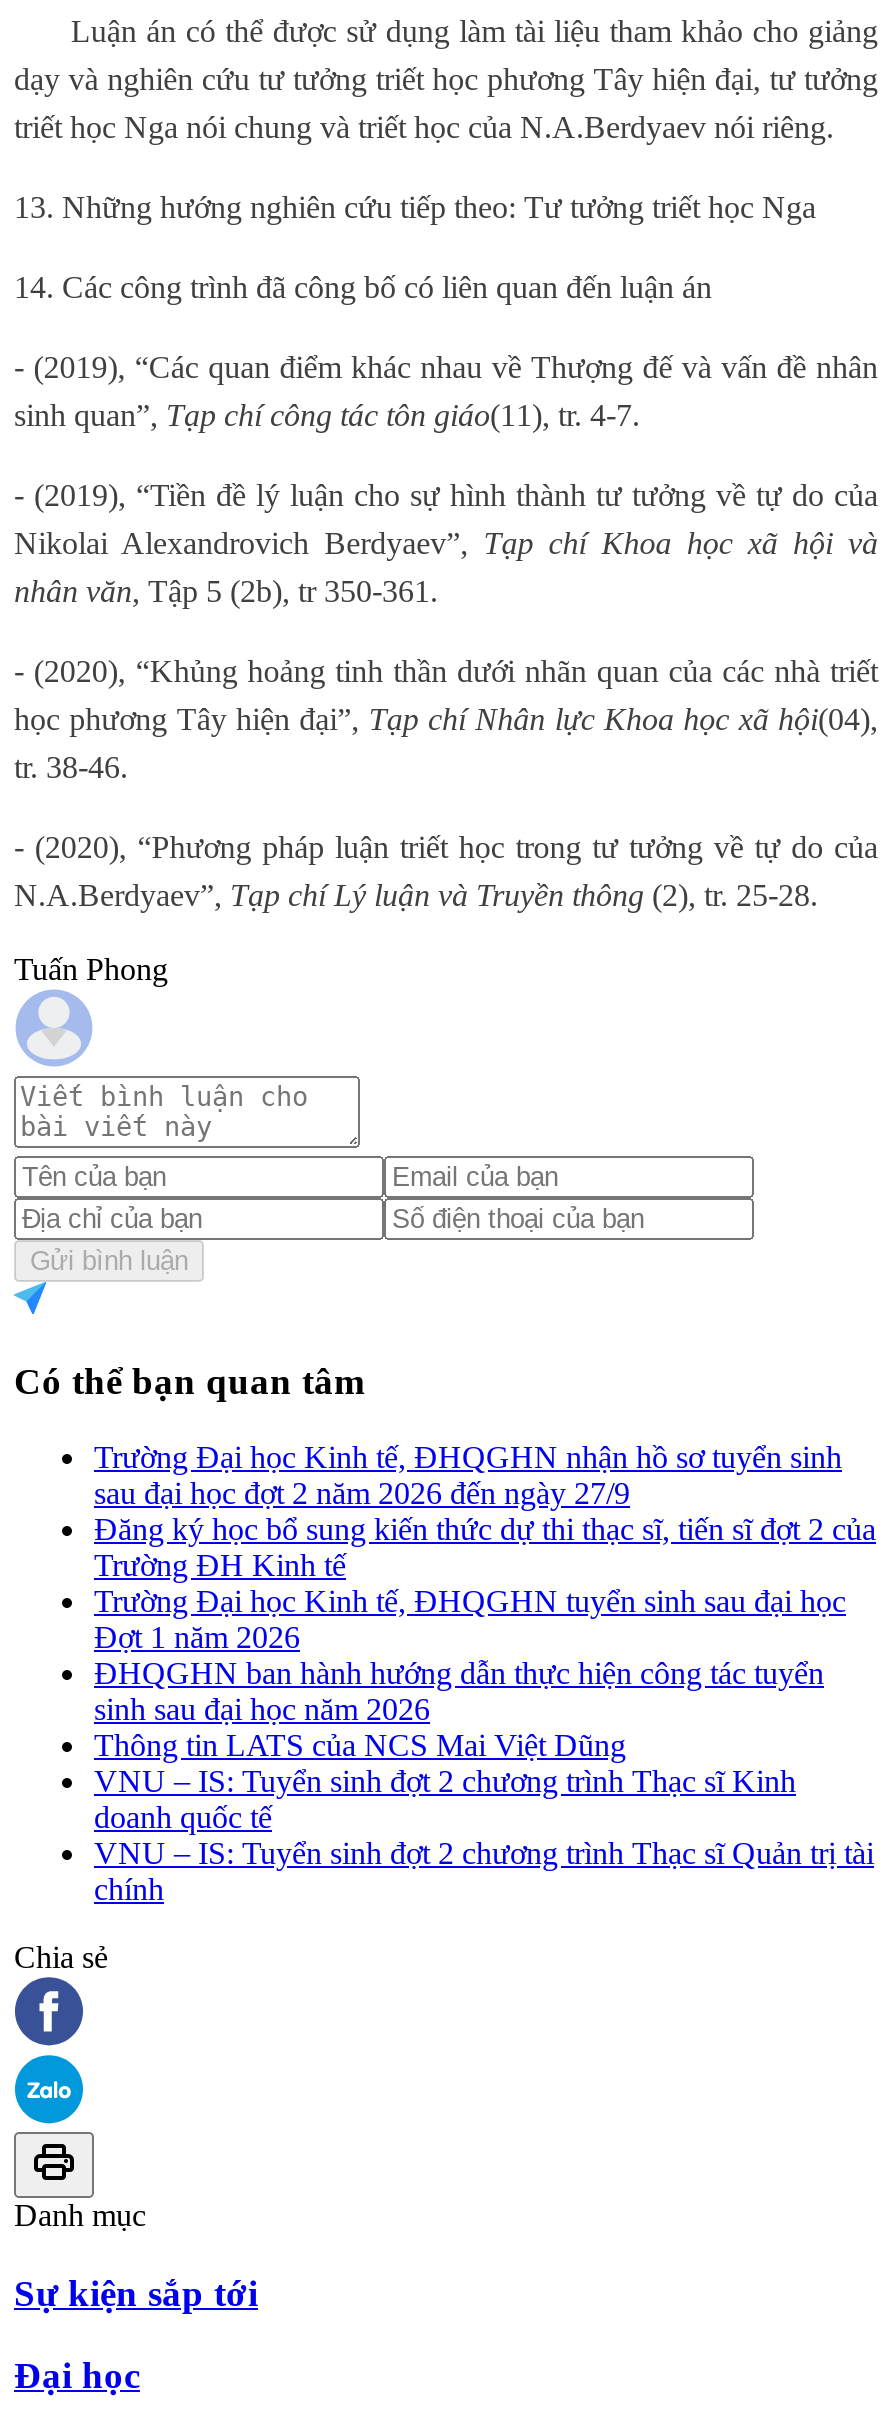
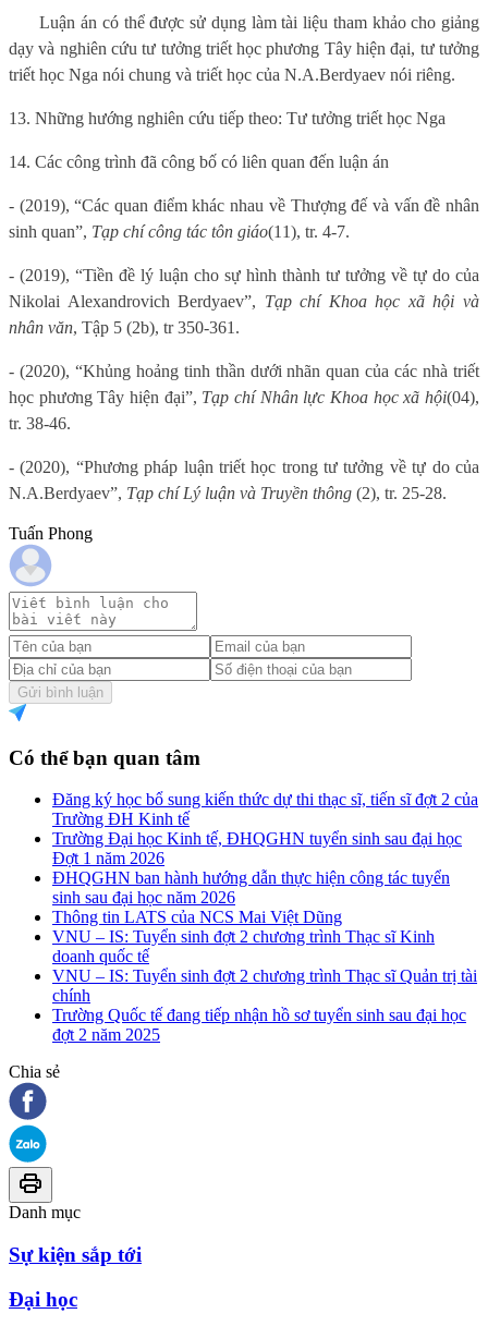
[94,1440,842,1510] Trường Đại học Kinh tế, ĐHQGHN nhận hồ sơ tuyển sinh | sau đại học đợt 2 năm 2026 đến ngày 27/9 -> none
moved [94,1512,876,1906] -> [52,790,478,1005]: Đăng ký học bổ sung kiến thức dự thi thạc sĩ, tiến sĩ đợt 2 của | Trường ĐH Kinh tế | Trường Đại học Kinh tế, ĐHQGHN tuyển sinh sau đại học | ... | VNU – IS: Tuyển sinh đợt 2 chương trình Thạc sĩ Quản trị tài | chính
none -> [52,1006,466,1044] Trường Quốc tế đang tiếp nhận hồ sơ tuyển sinh sau đại học | đợt 2 năm 2025

